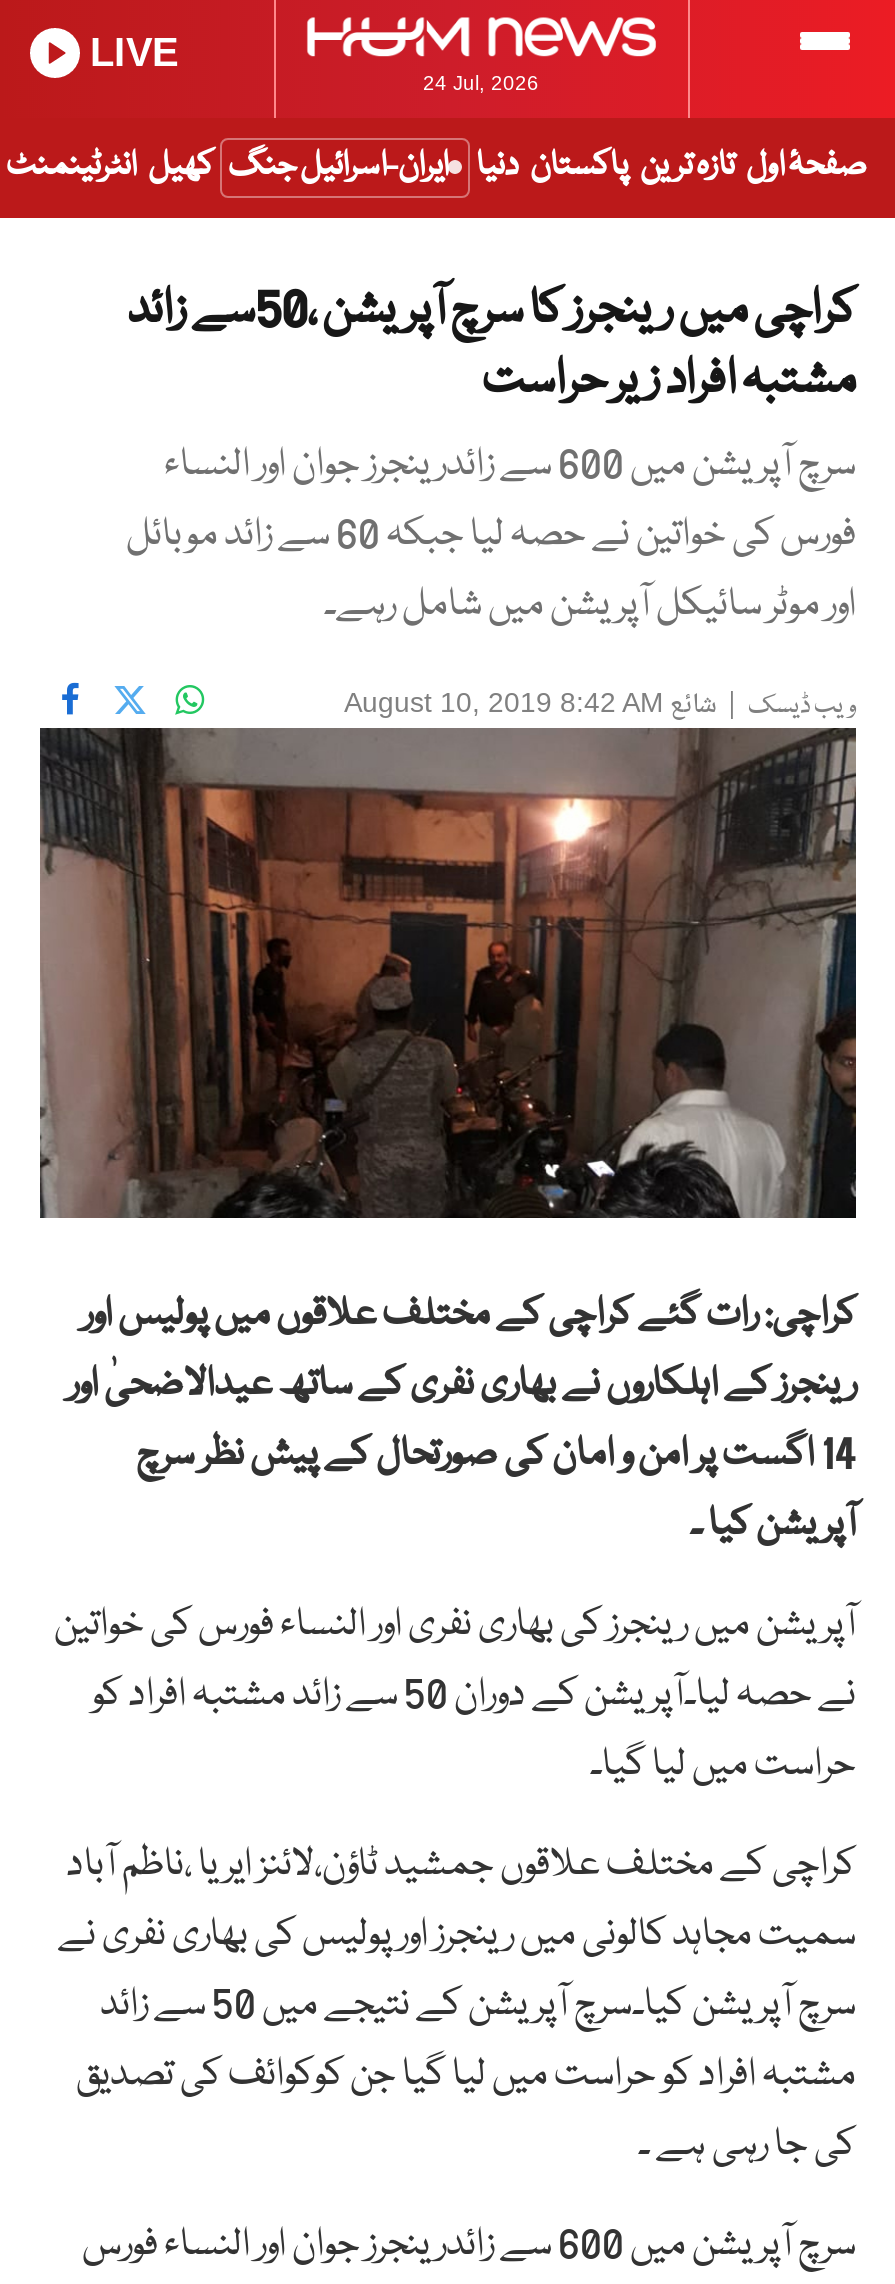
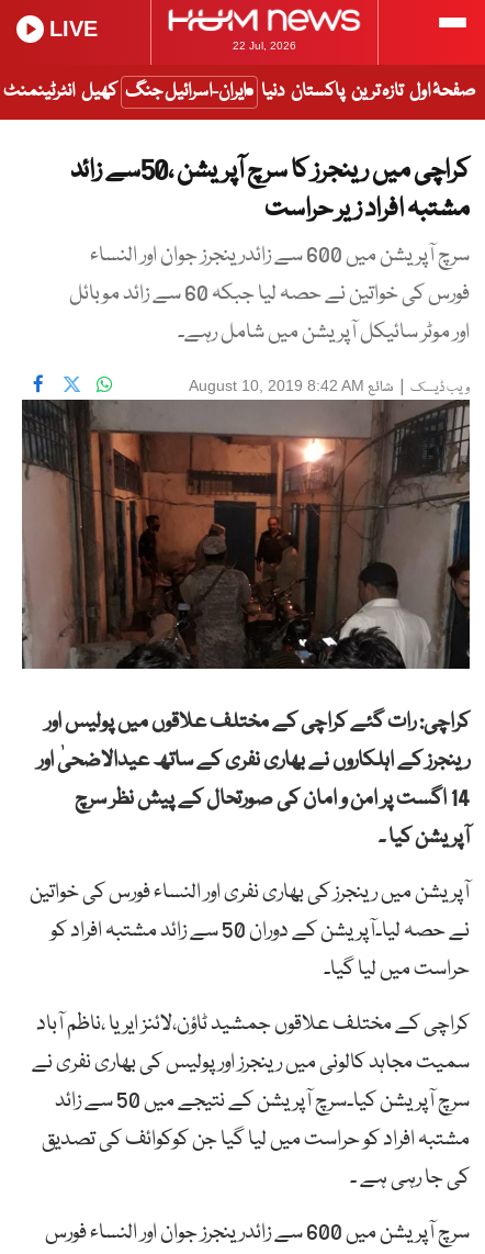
[423,72,539,94] 24 Jul, 2026 -> [232,40,296,52] 22 Jul, 2026

